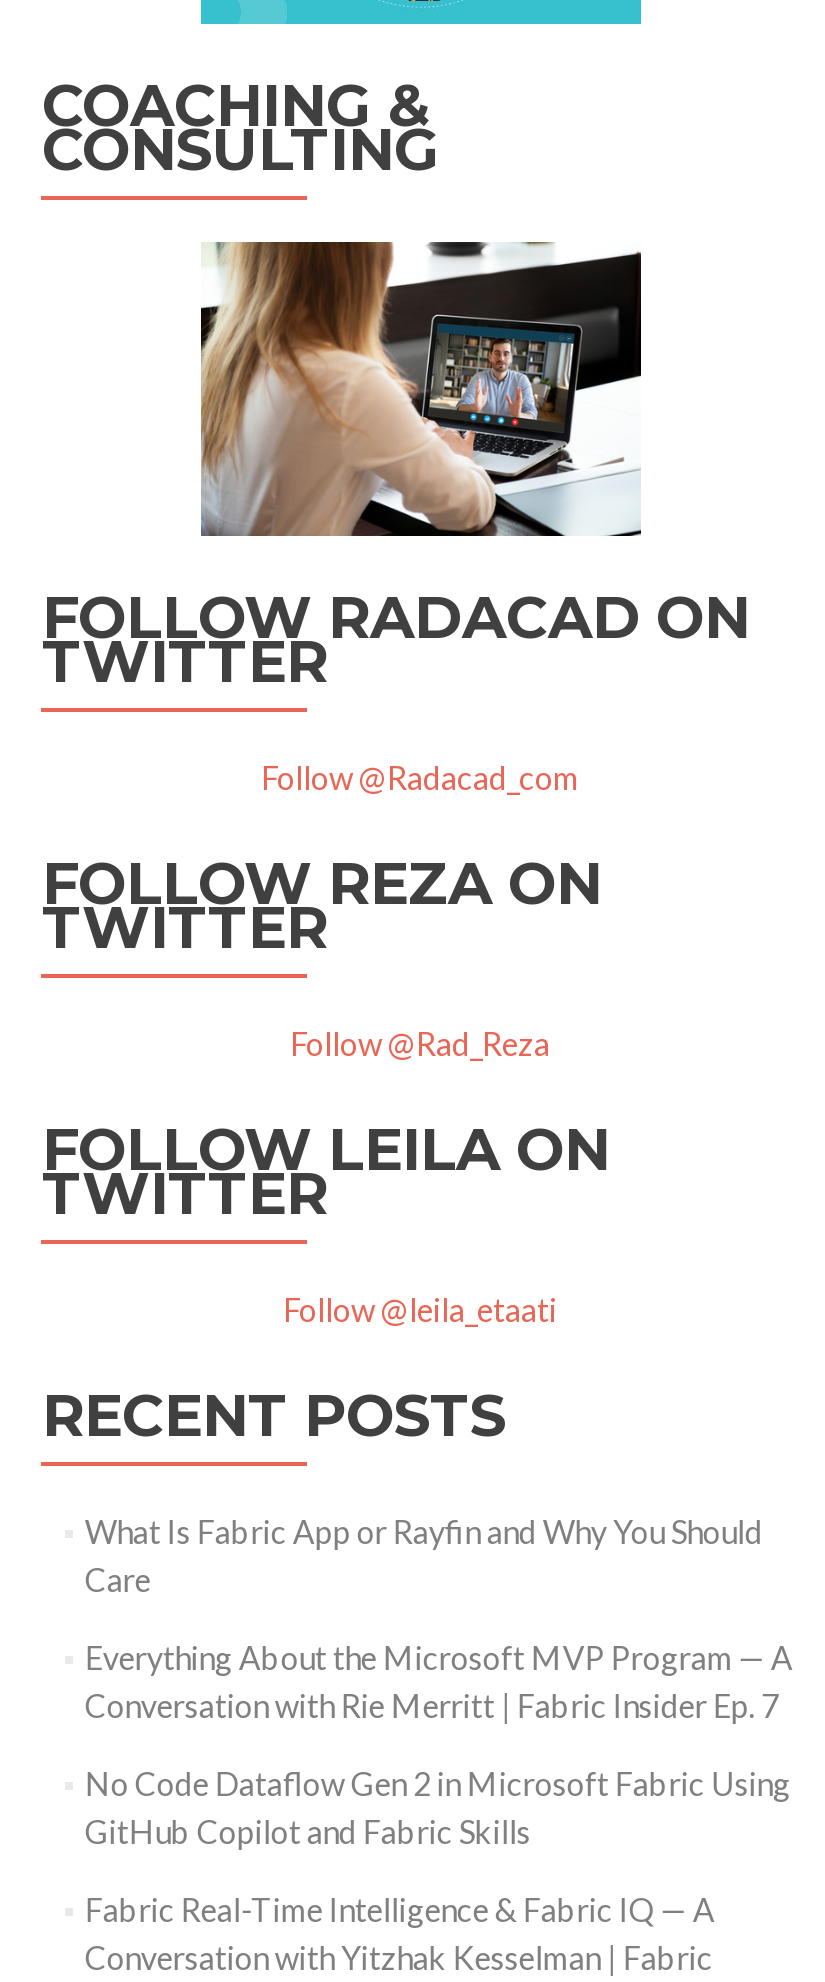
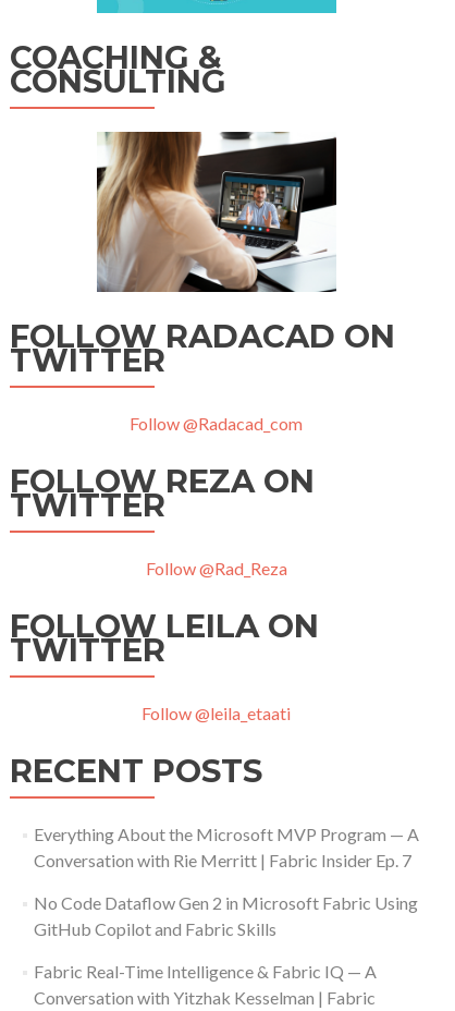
[85,1511,763,1597] What Is Fabric App or Rayfin and Why You Should | Care -> none

